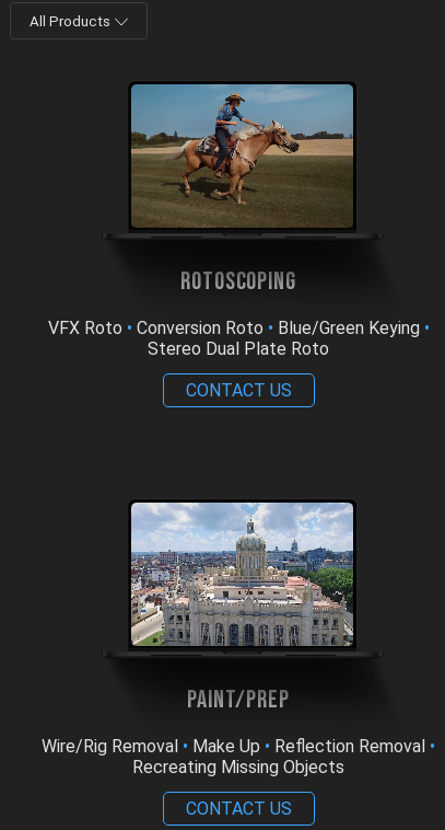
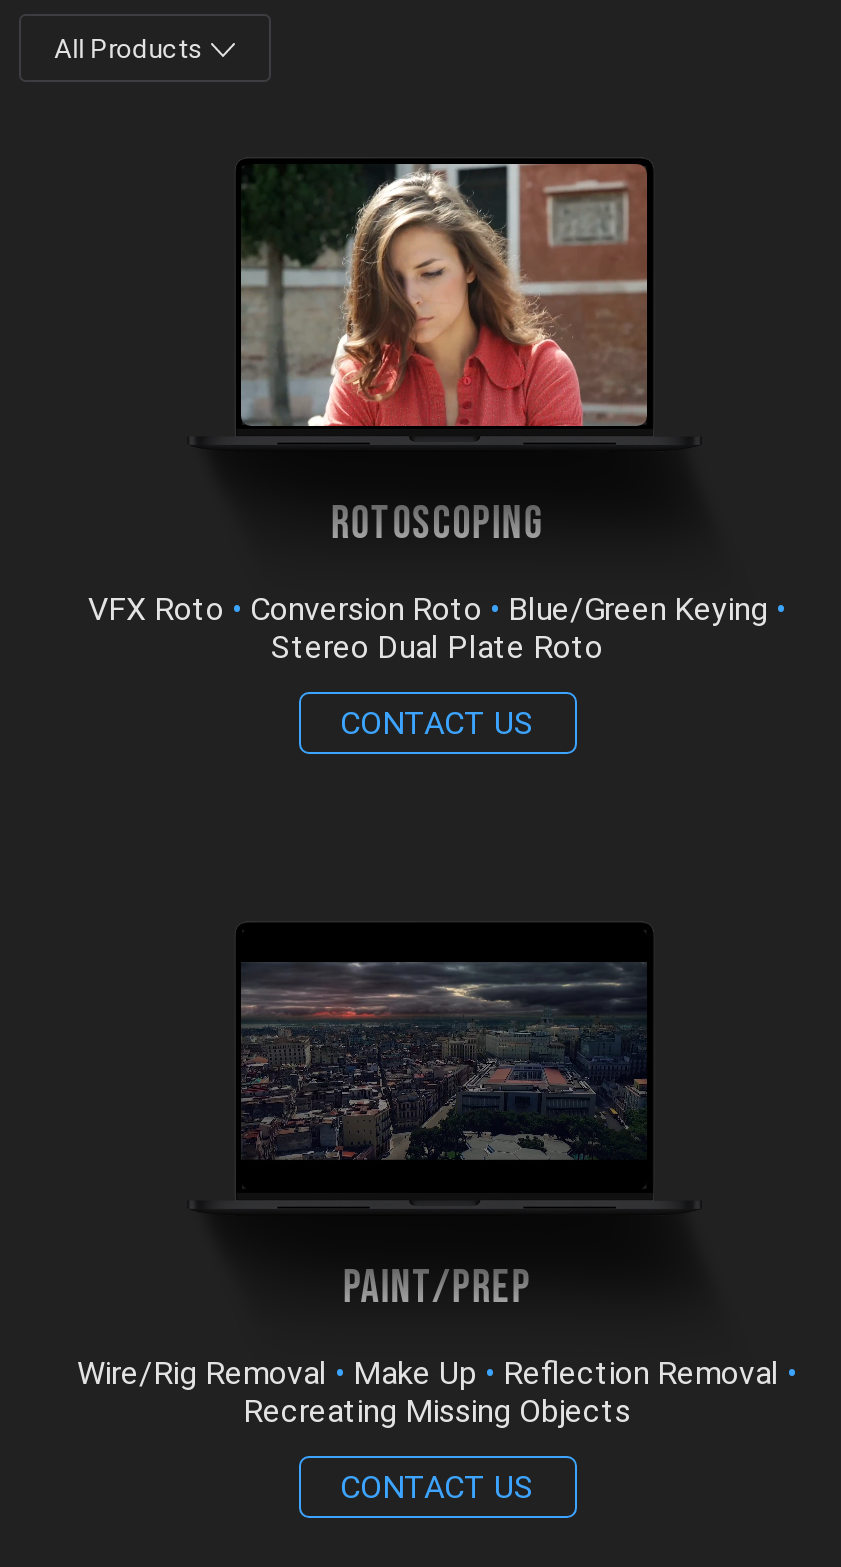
[130,83,354,228] [image] -> [239,162,649,428] [image]
[130,502,354,647] [image] -> [241,928,647,1190] [image]

